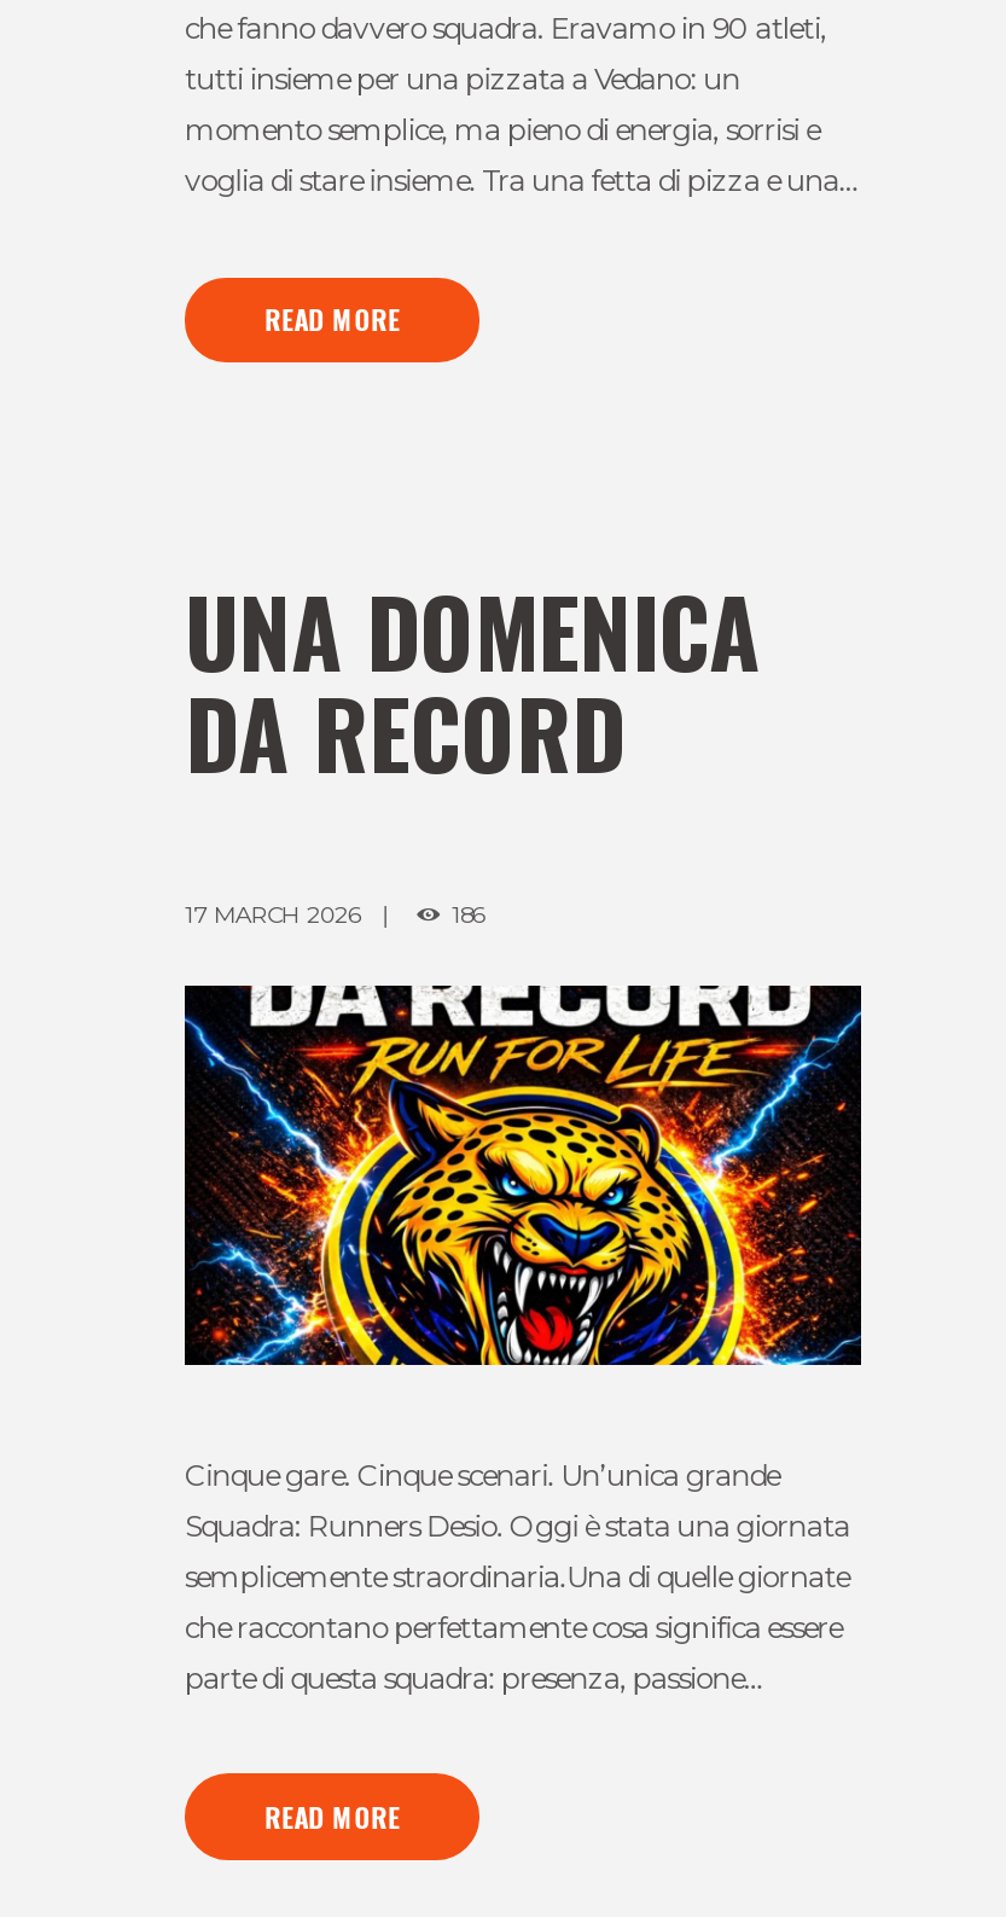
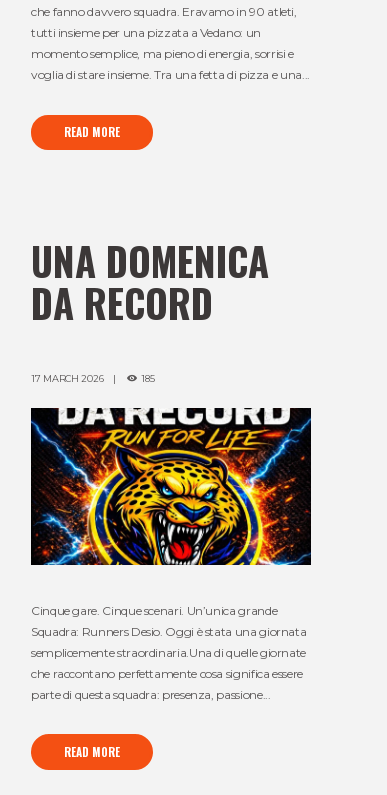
[452,902,483,929] 186 -> [141,373,155,384] 185

